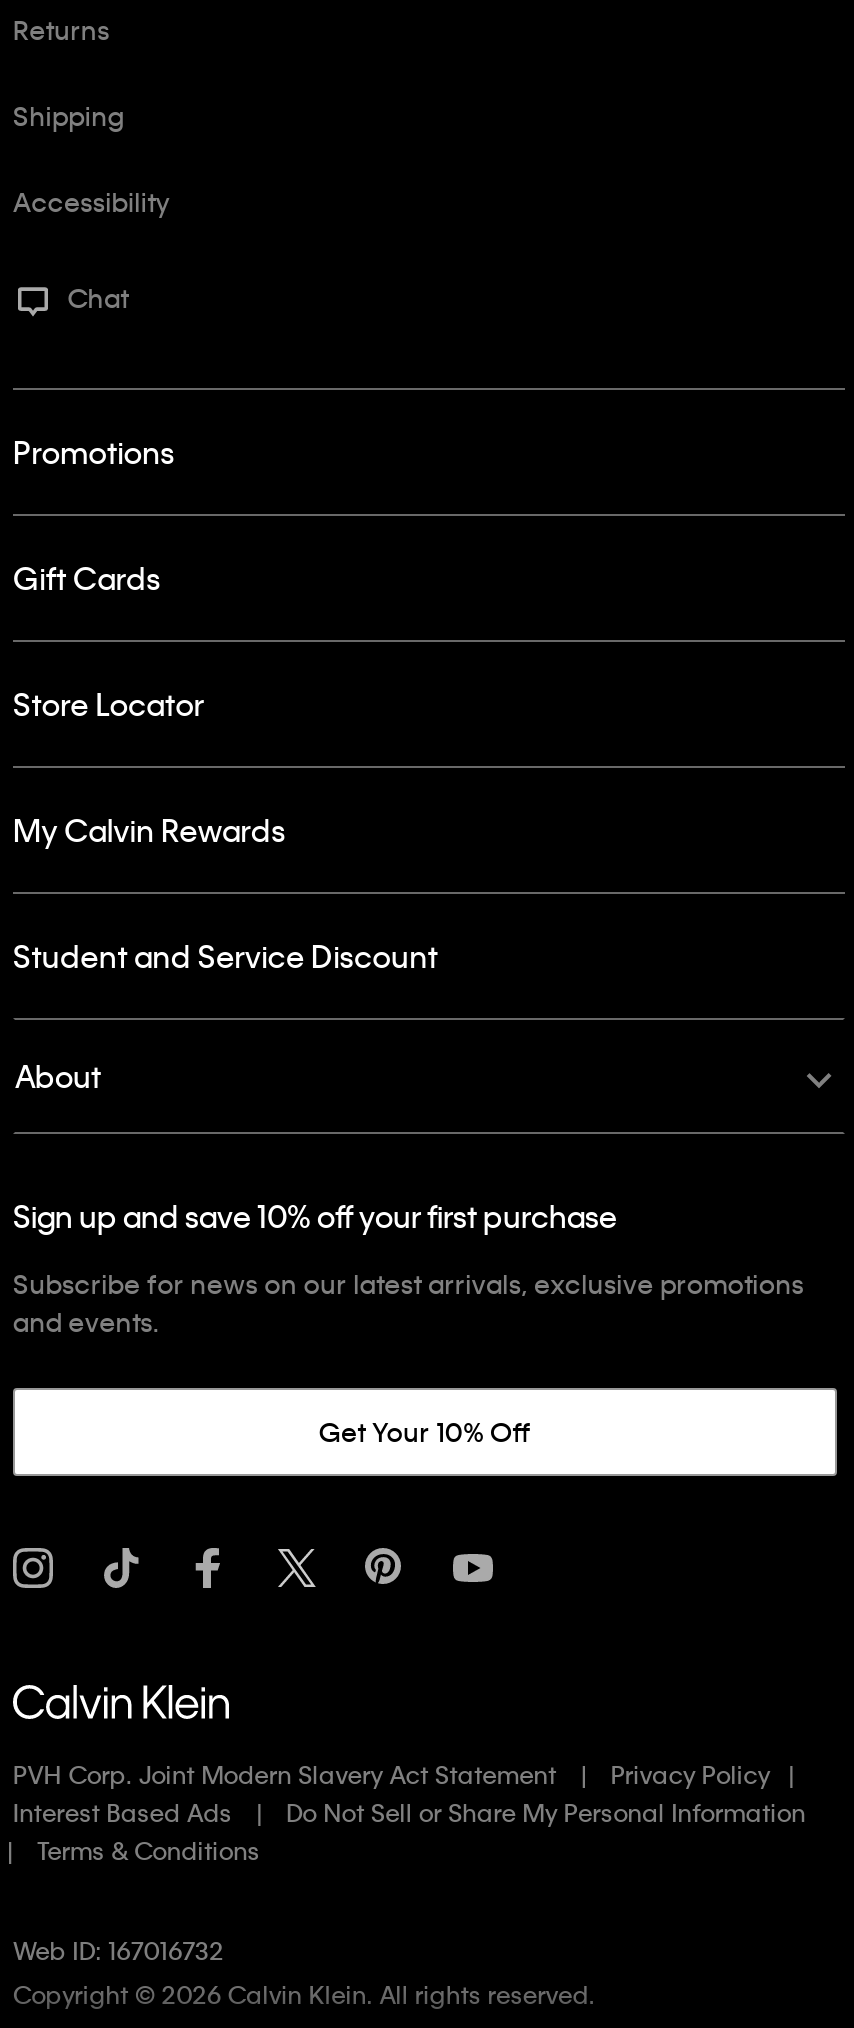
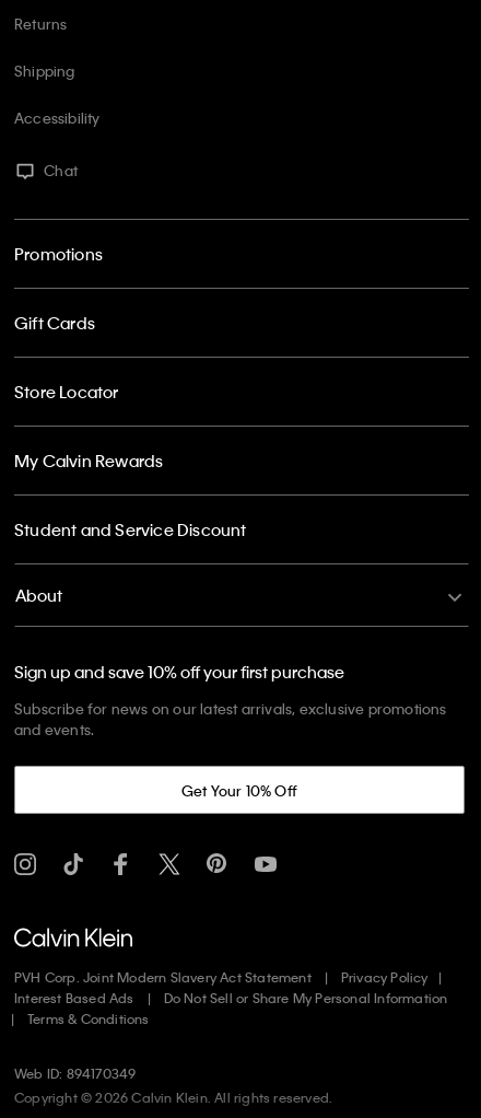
[13,1934,224,1966] Web ID: 167016732 -> [14,1065,136,1082] Web ID: 894170349

